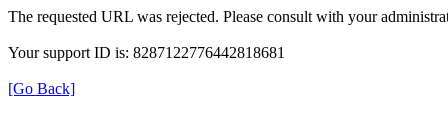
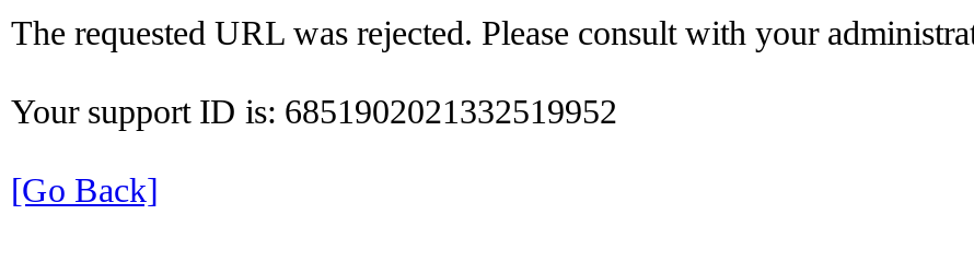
[8,44,285,61] Your support ID is: 8287122776442818681 -> [11,93,617,130] Your support ID is: 6851902021332519952

